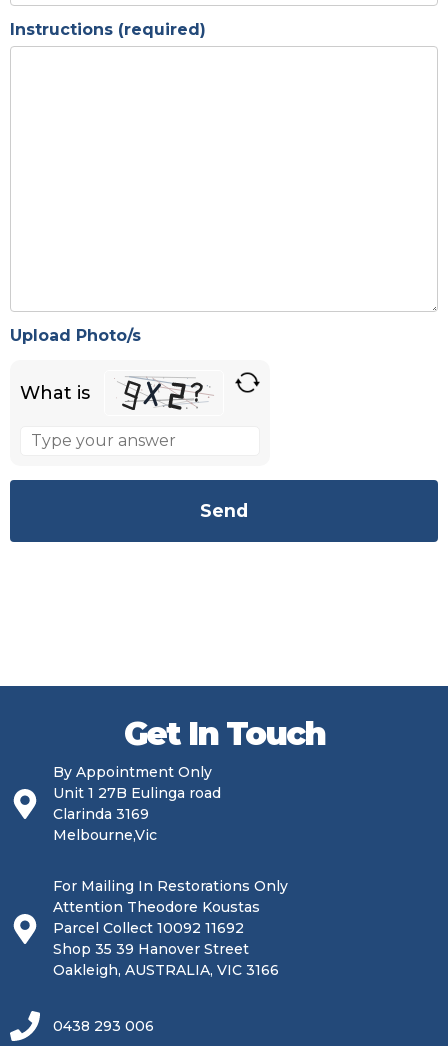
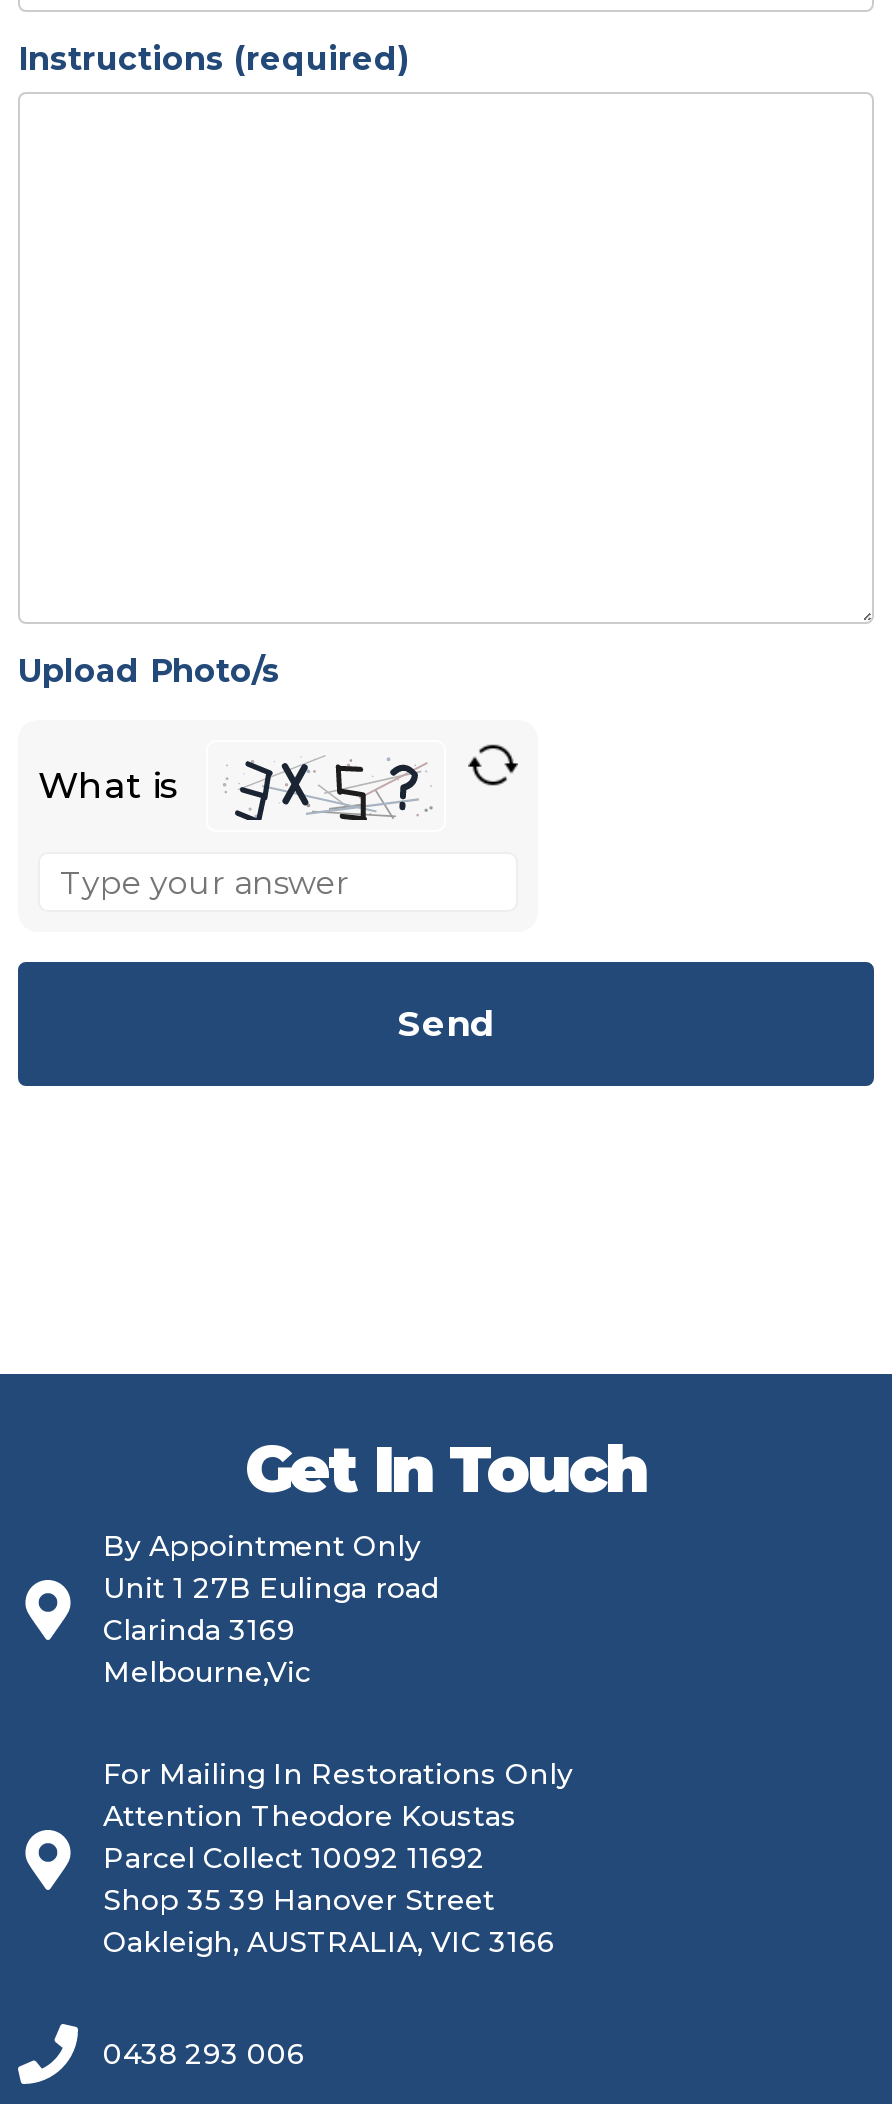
[119,376,210,411] [image] -> [234,756,424,822] [image]

